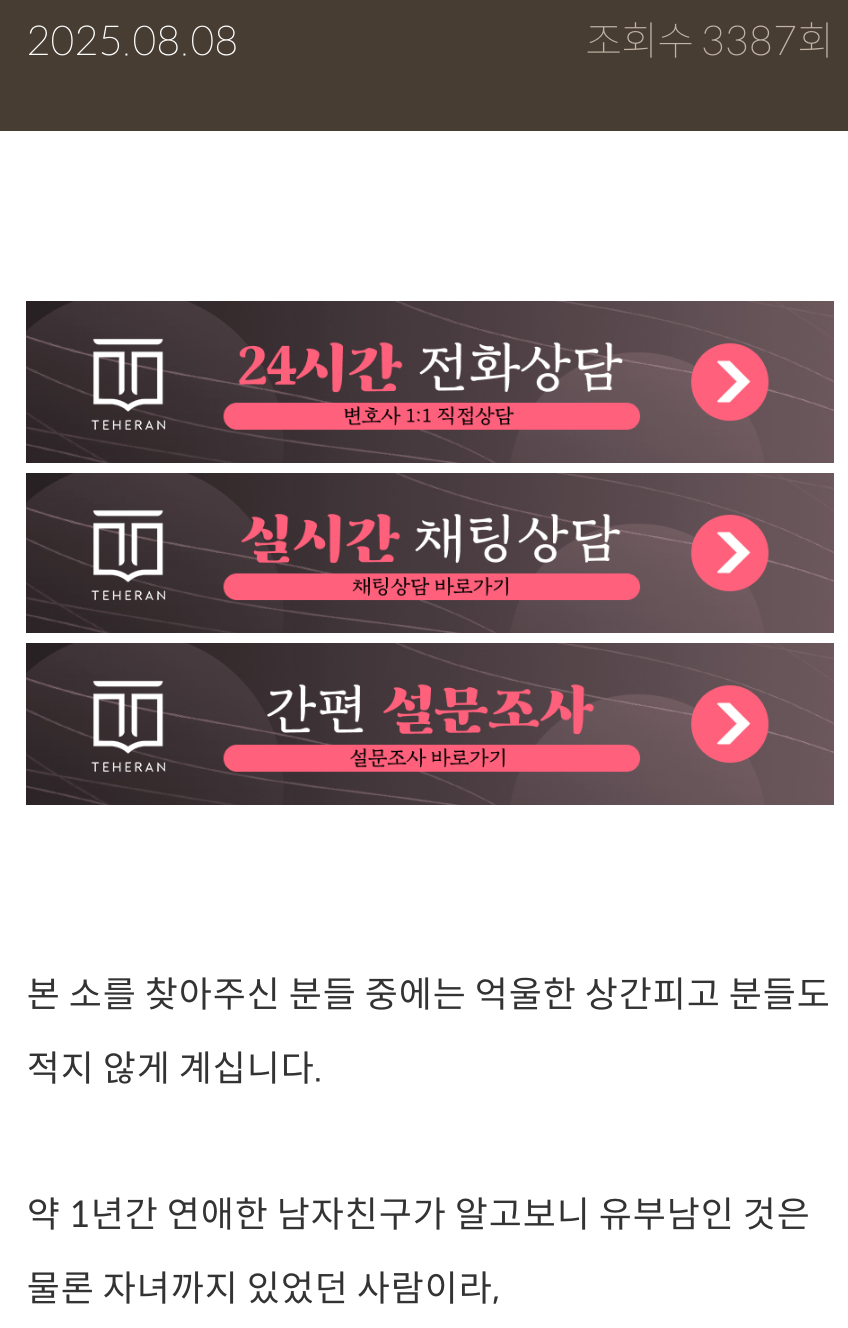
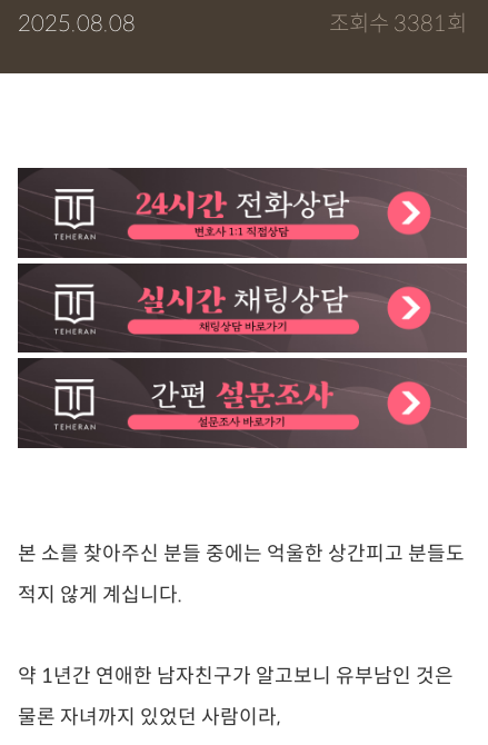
[585,17,833,67] 조회수 3387회 -> [329,10,466,38] 조회수 3381회

